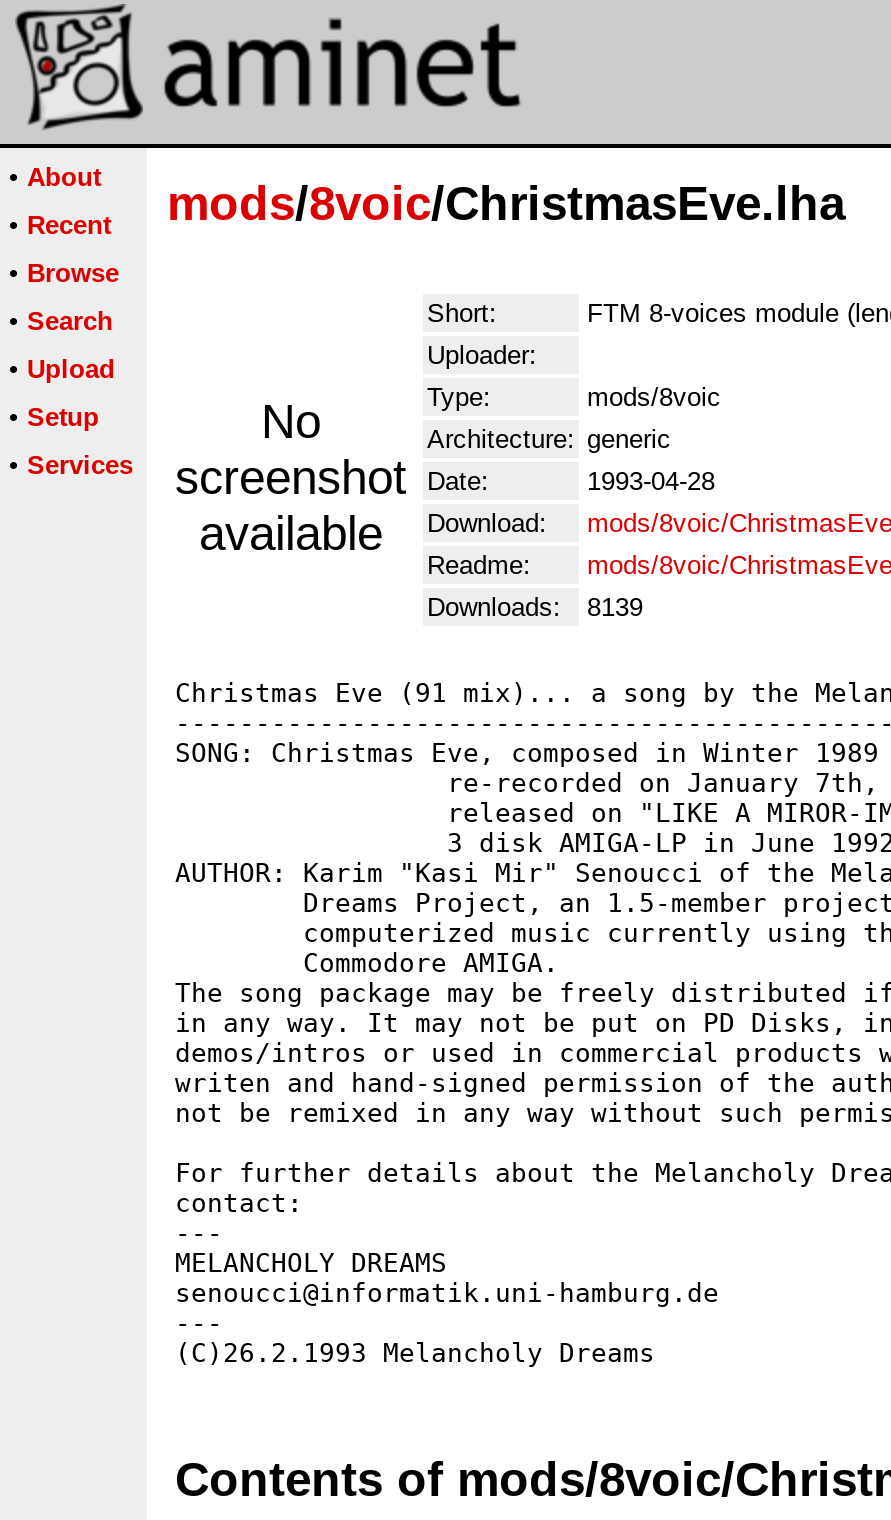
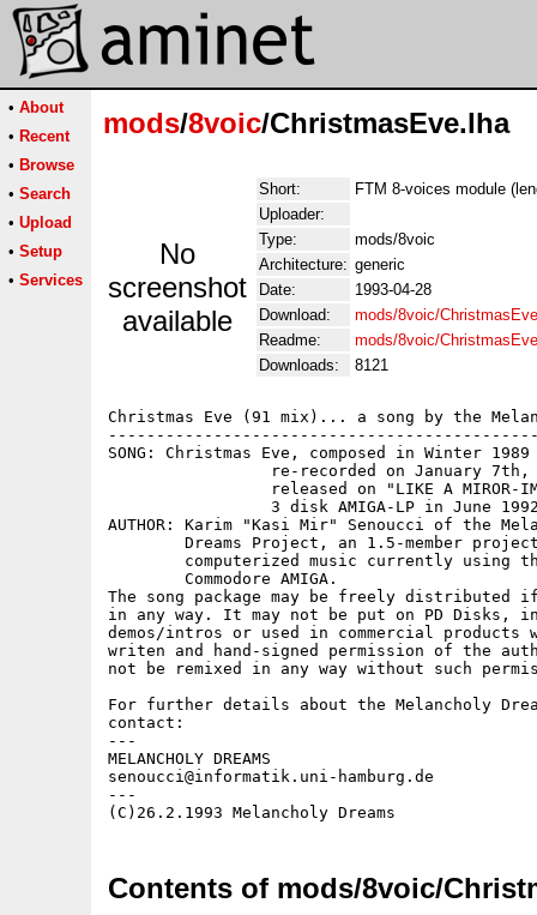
[427,592,643,622] Downloads: 8139 -> [259,356,388,374] Downloads: 8121

